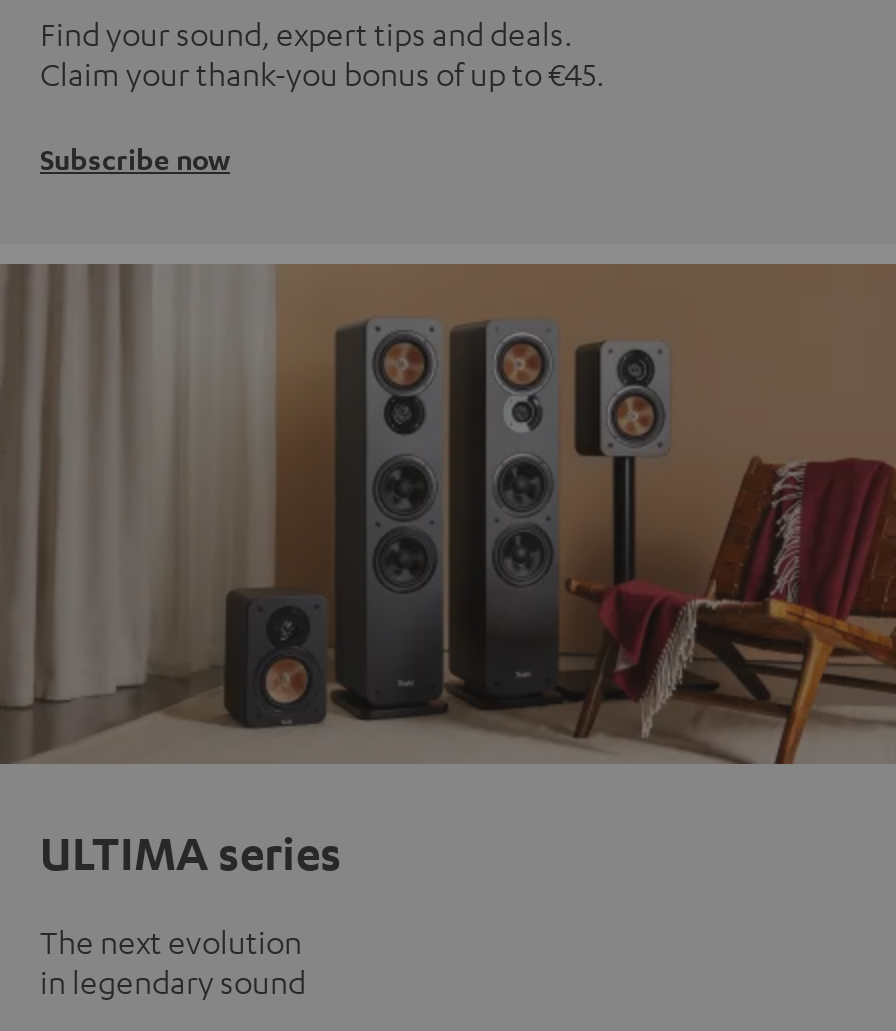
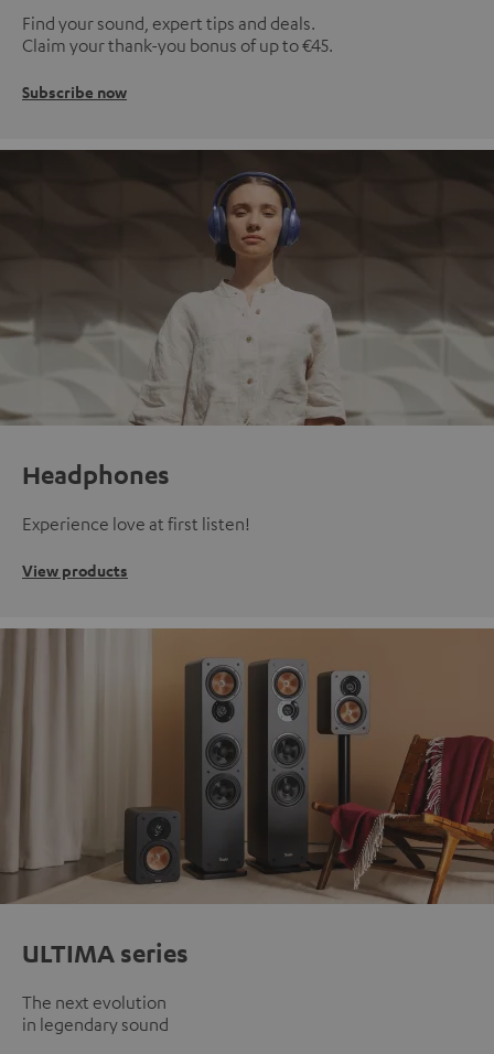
none -> [3,149,491,581] [image] | Headphones | Experience love at first listen! | View products

